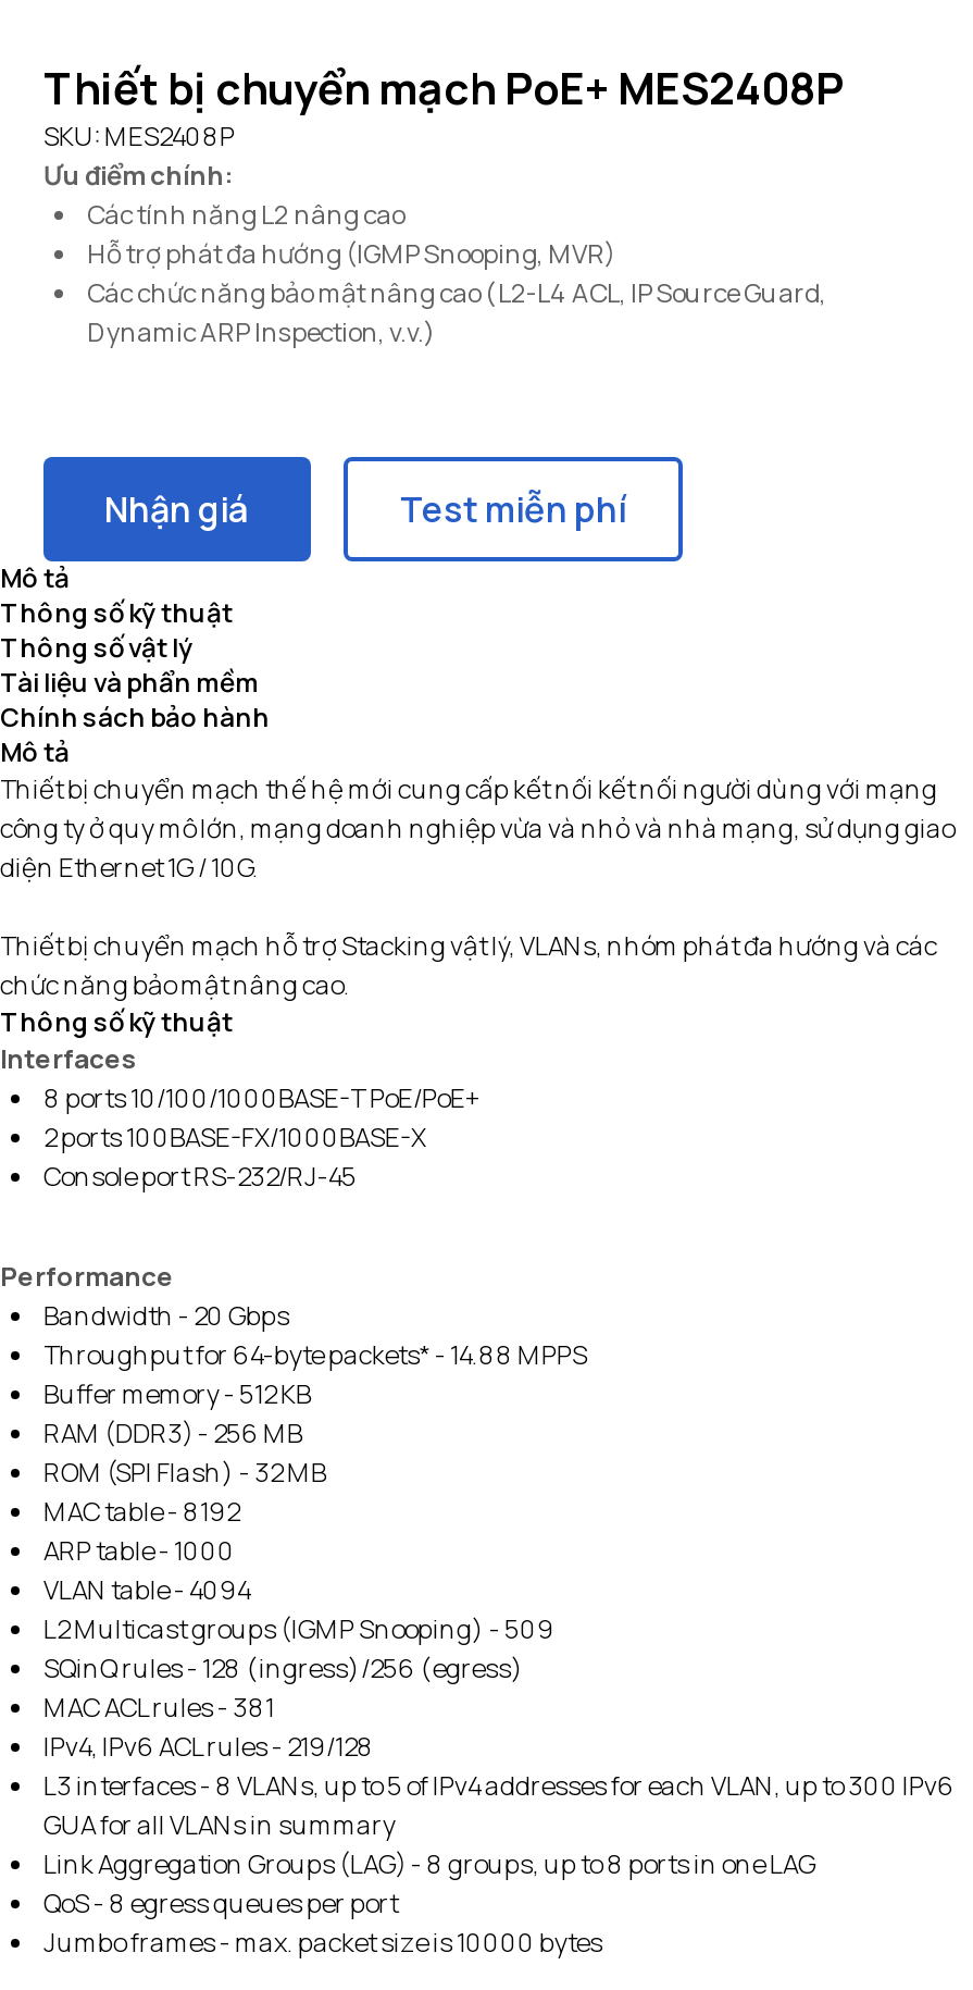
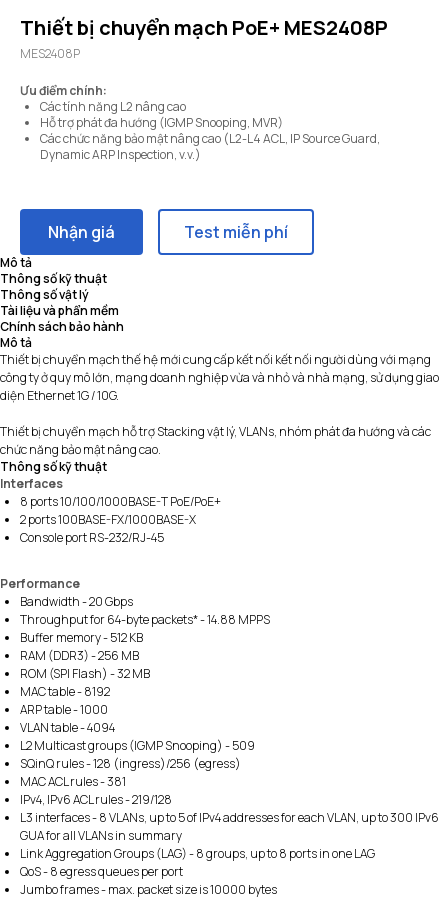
[43,118,235,154] SKU: MES2408P -> [20,45,80,62] MES2408P

